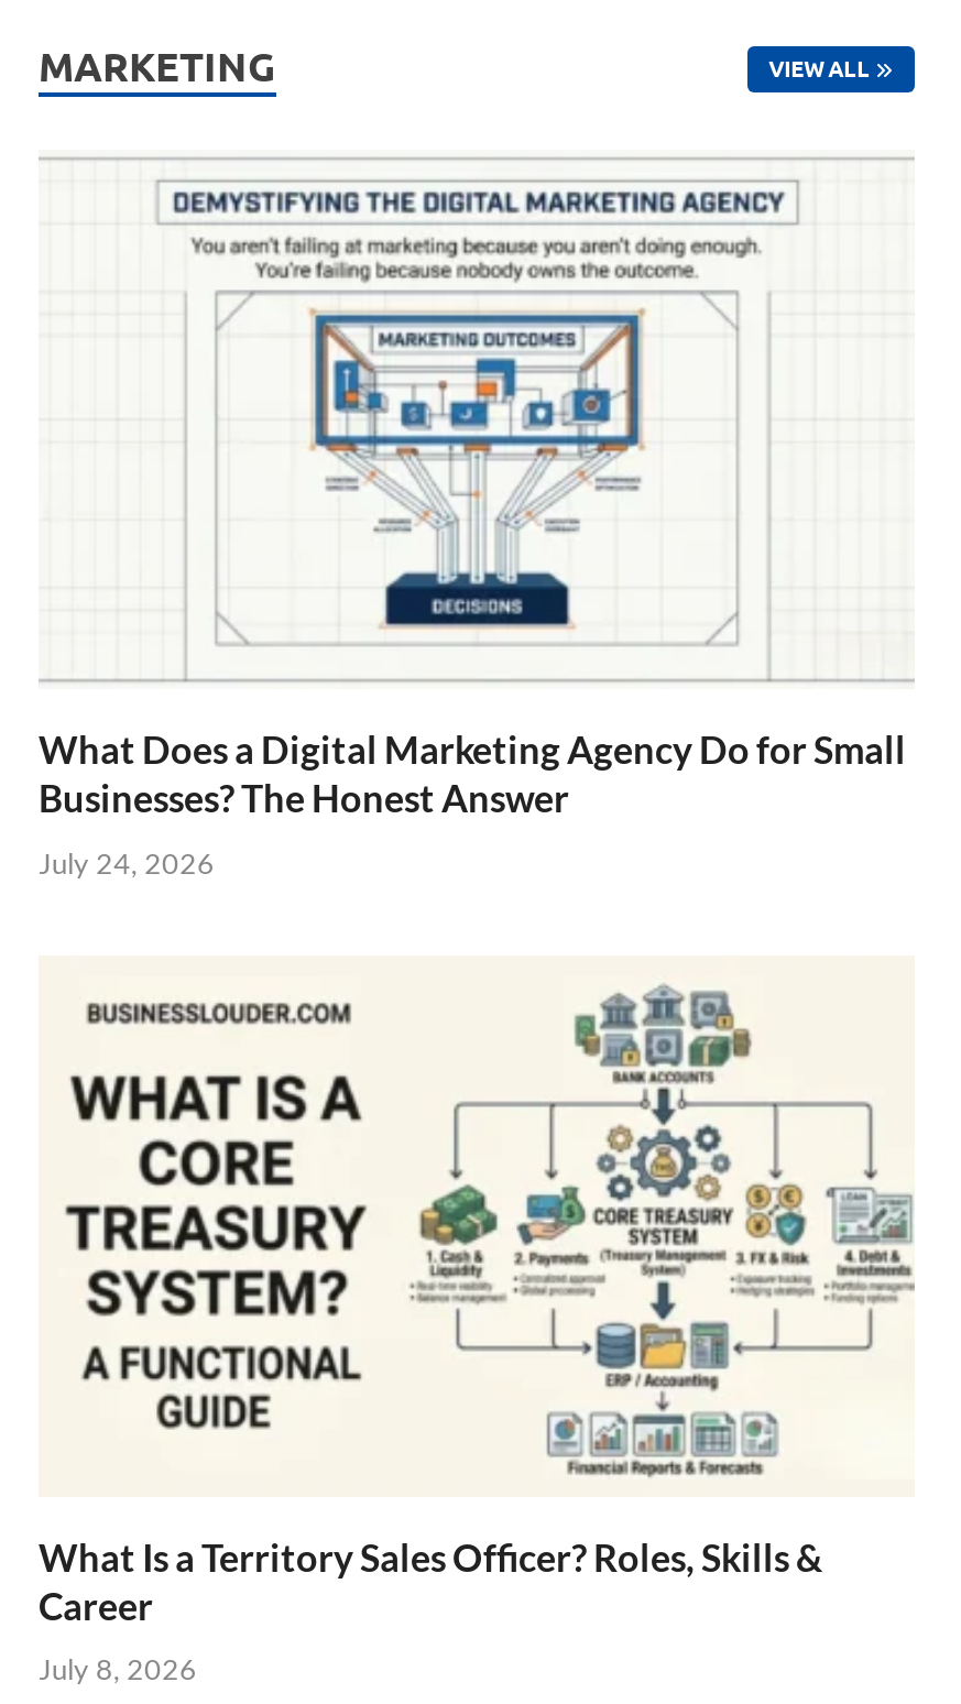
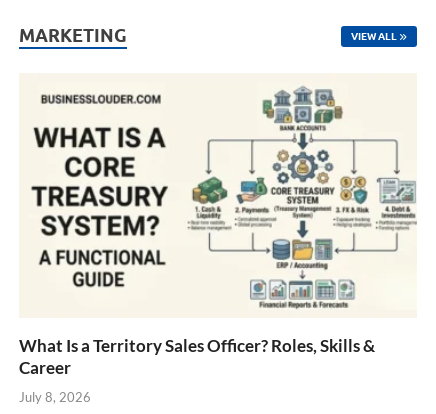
[39,178,913,880] [image] | What Does a Digital Marketing Agency Do for Small | Businesses? The Honest Answer | July 24, 2026 -> none

